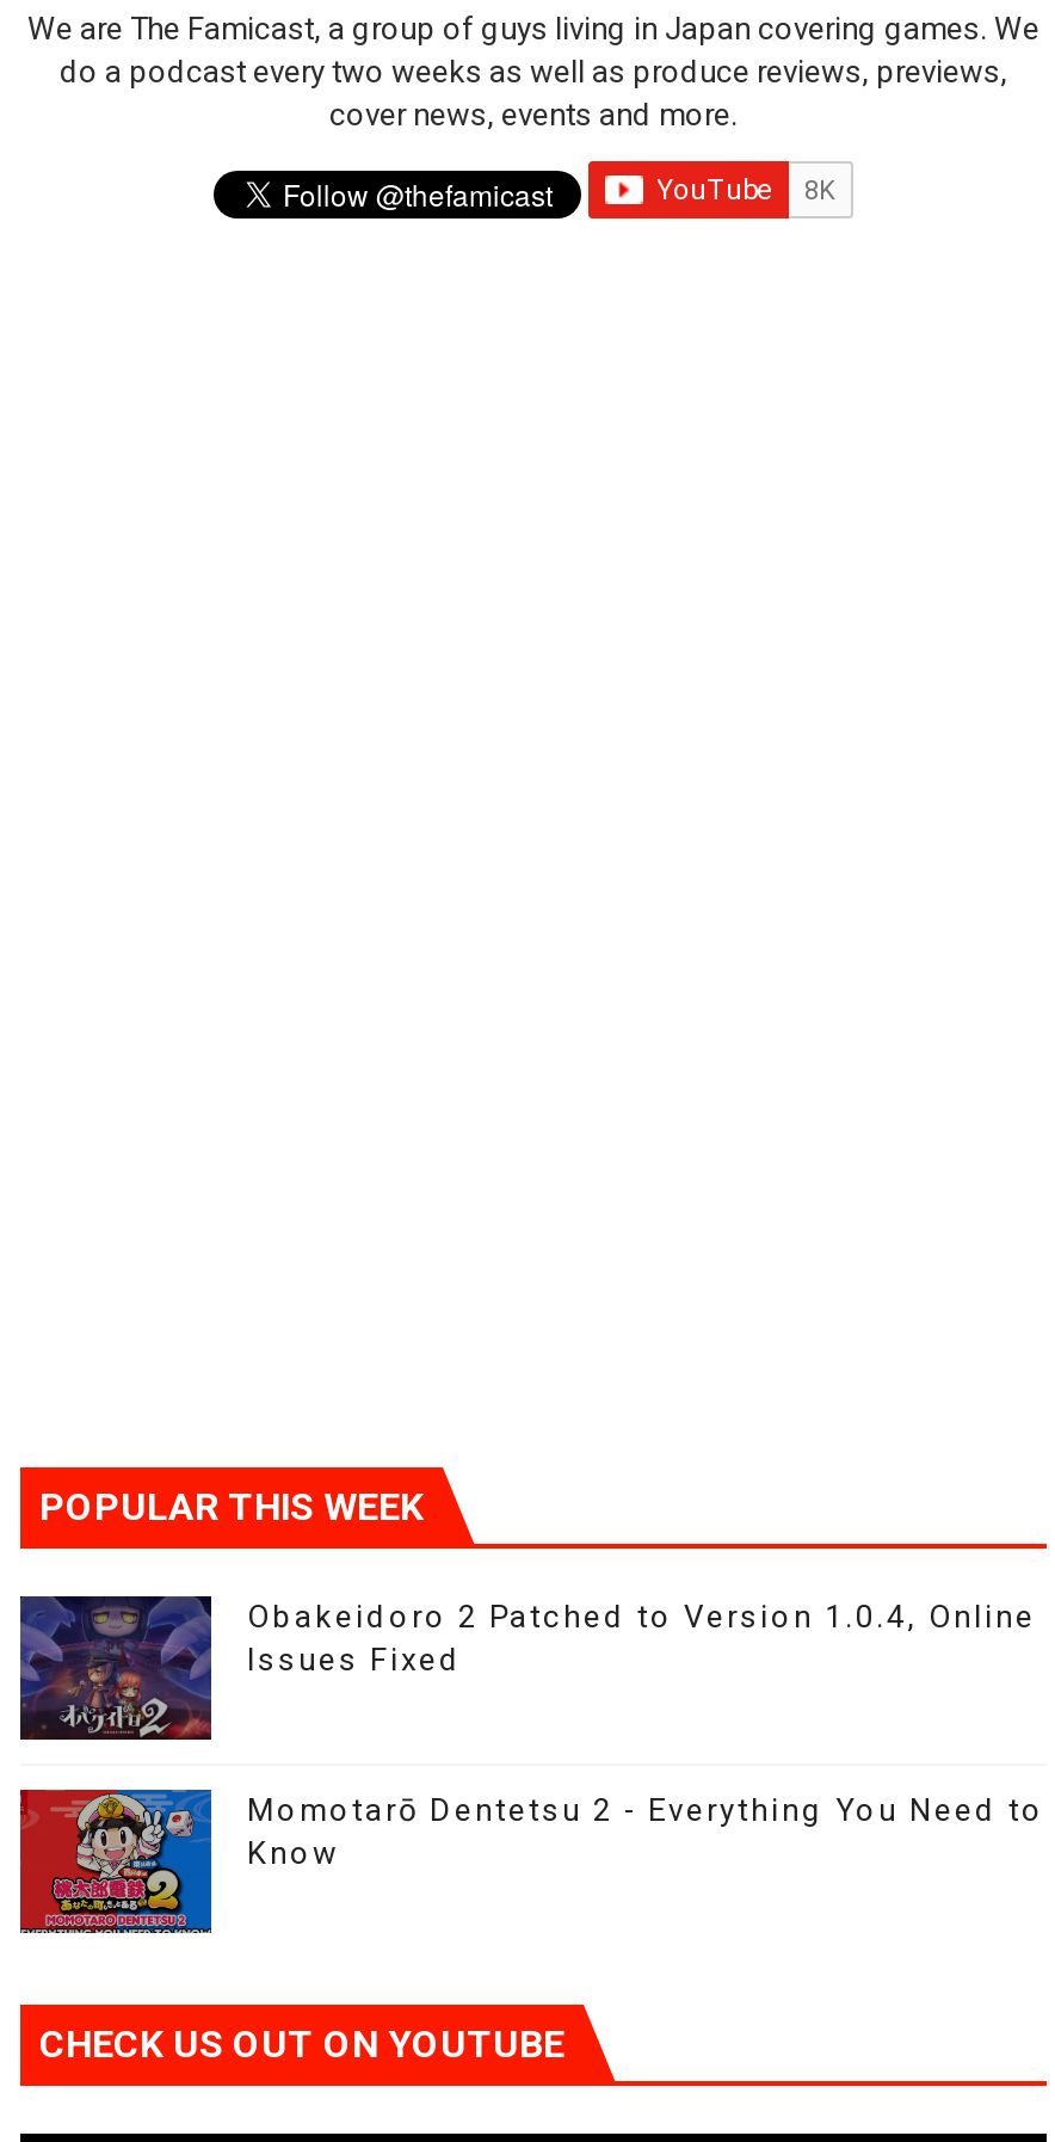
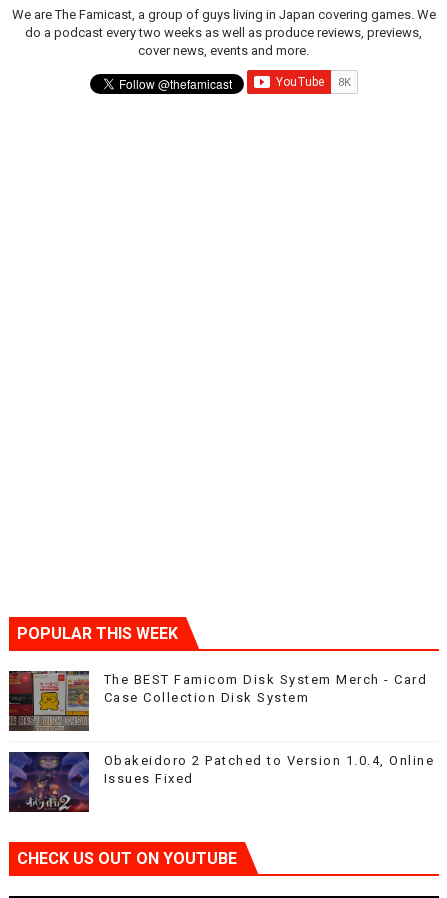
none -> [8,670,427,732] [image] | The BEST Famicom Disk System Merch - Card | Case Collection Disk System
moved [18,1594,1036,1742] -> [8,751,434,813]: [image] | Obakeidoro 2 Patched to Version 1.0.4, Online | Issues Fixed
[18,1787,1044,1933] [image] | Momotarō Dentetsu 2 - Everything You Need to | Know -> none

